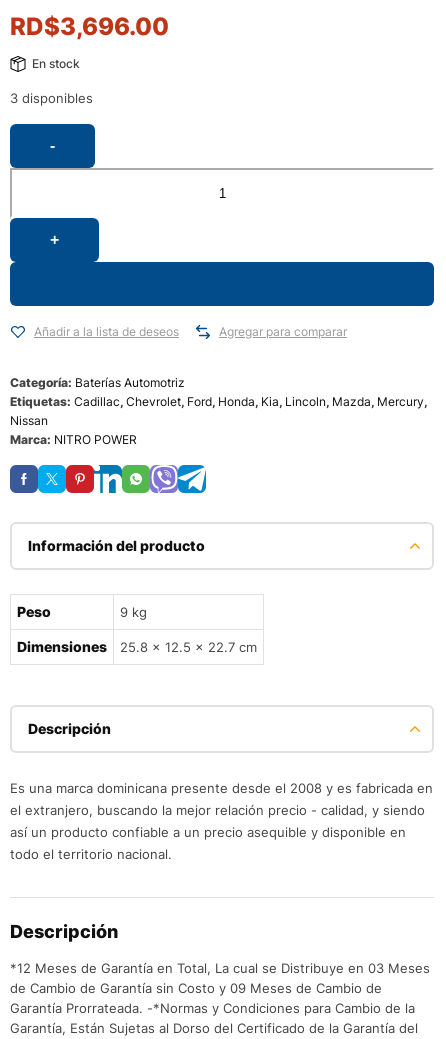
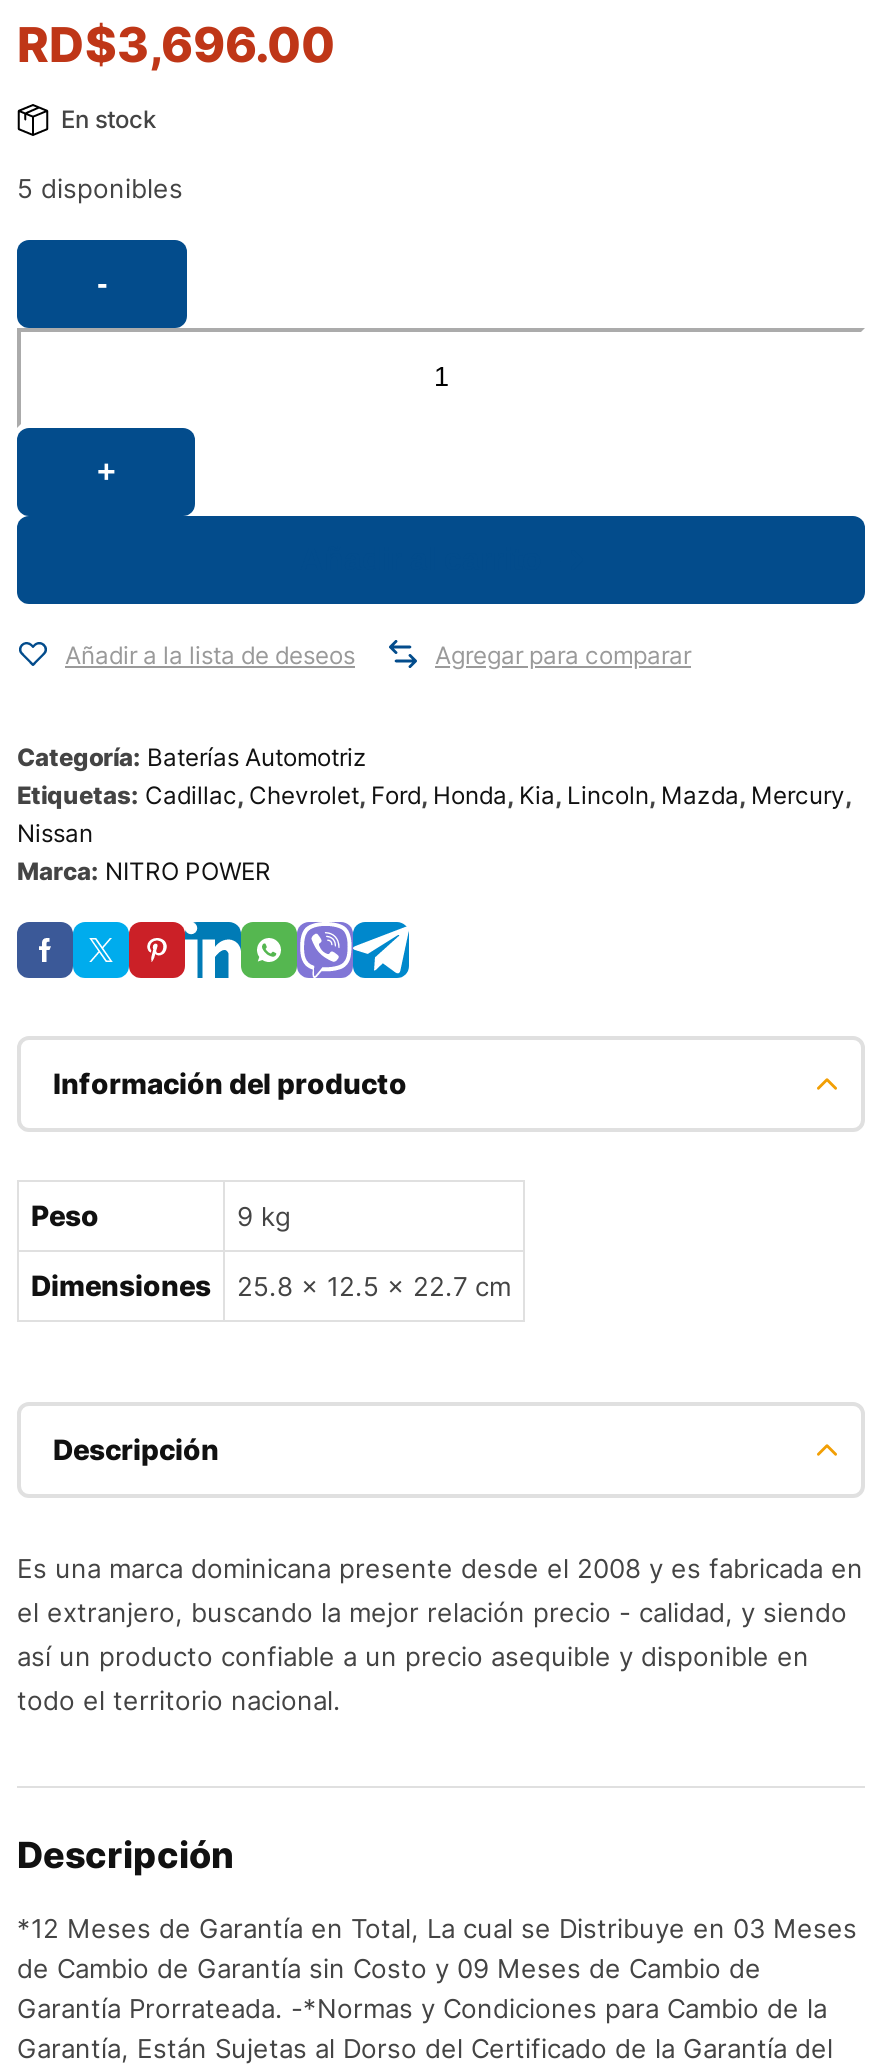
[10,90,93,106] 3 disponibles -> [17,171,183,203] 5 disponibles

